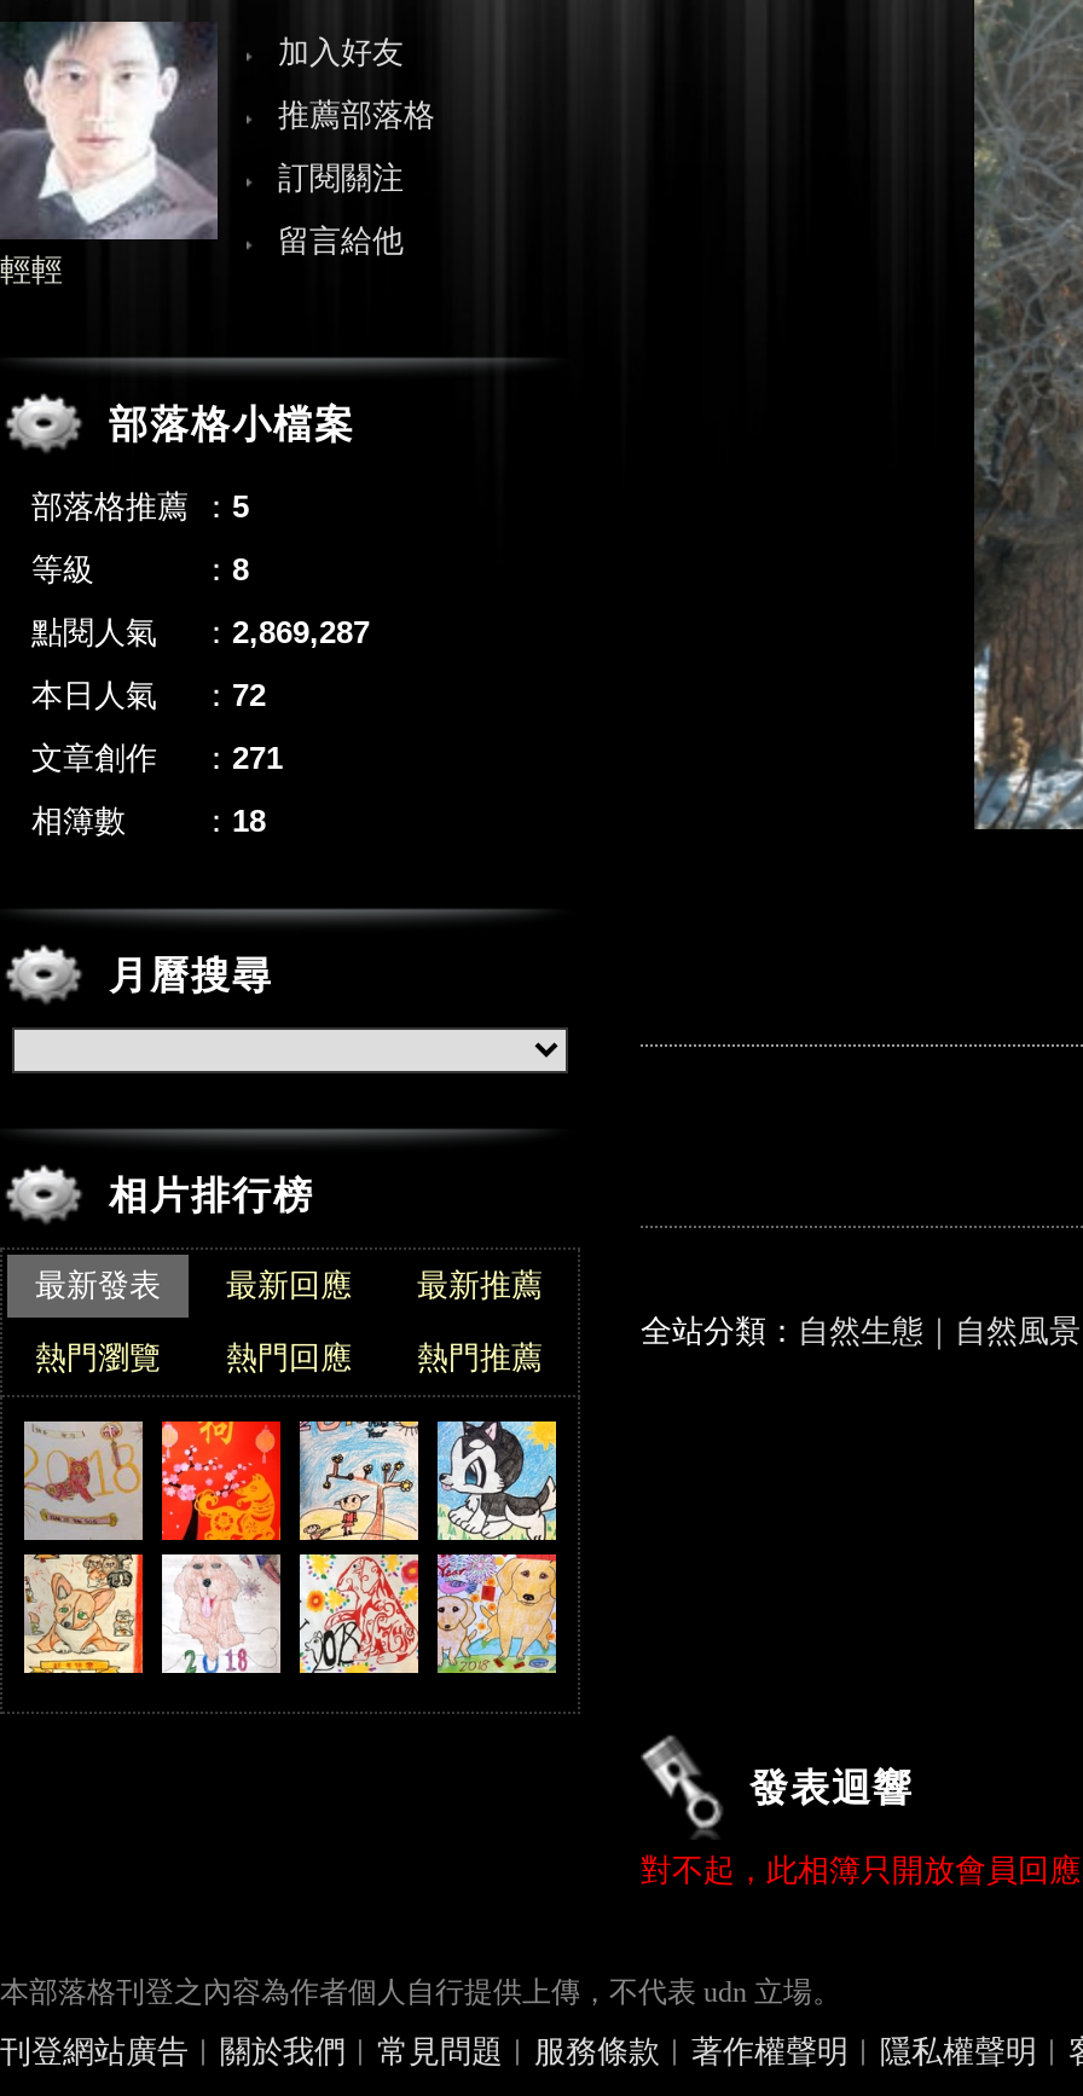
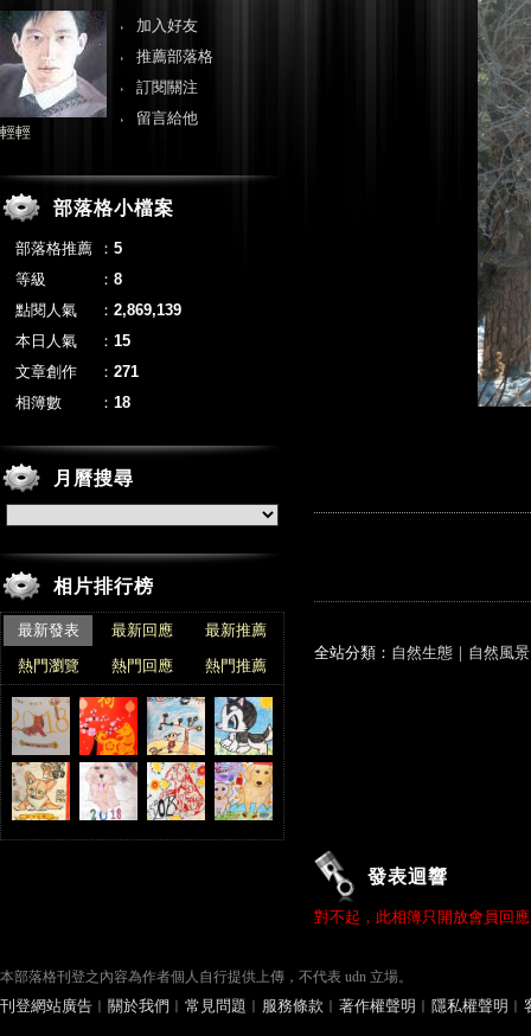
[31,614,370,650] 點閱人氣 ：2,869,287 -> [15,301,181,319] 點閱人氣 ：2,869,139
[31,677,266,713] 本日人氣 ：72 -> [15,332,130,350] 本日人氣 ：15

